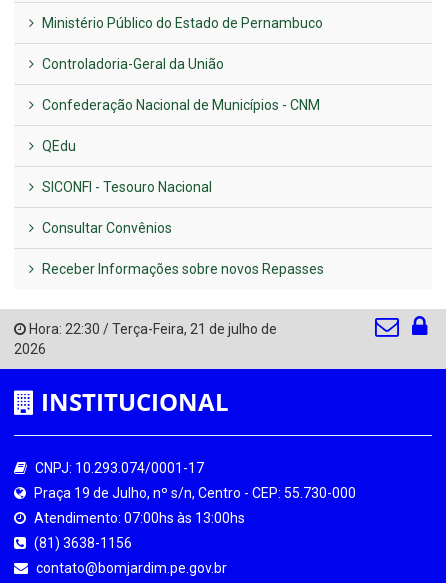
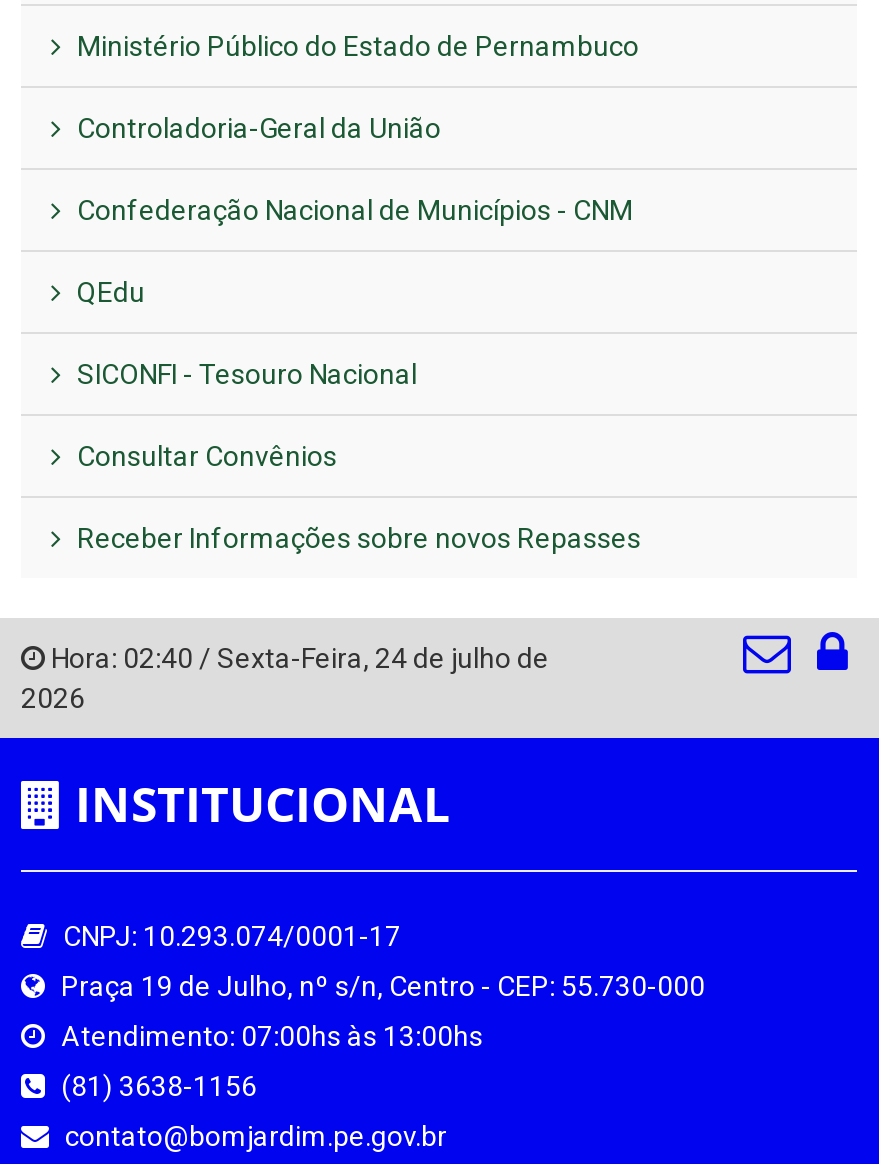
[26,321,277,337] Hora: 22:30 / Terça-Feira, 21 de julho de -> [45,643,549,675] Hora: 02:40 / Sexta-Feira, 24 de julho de

